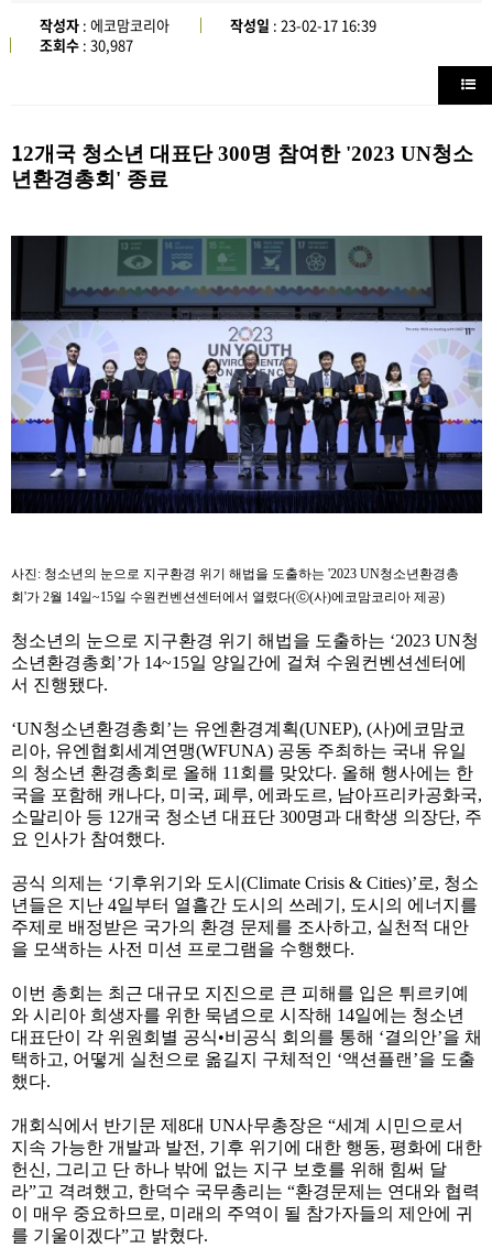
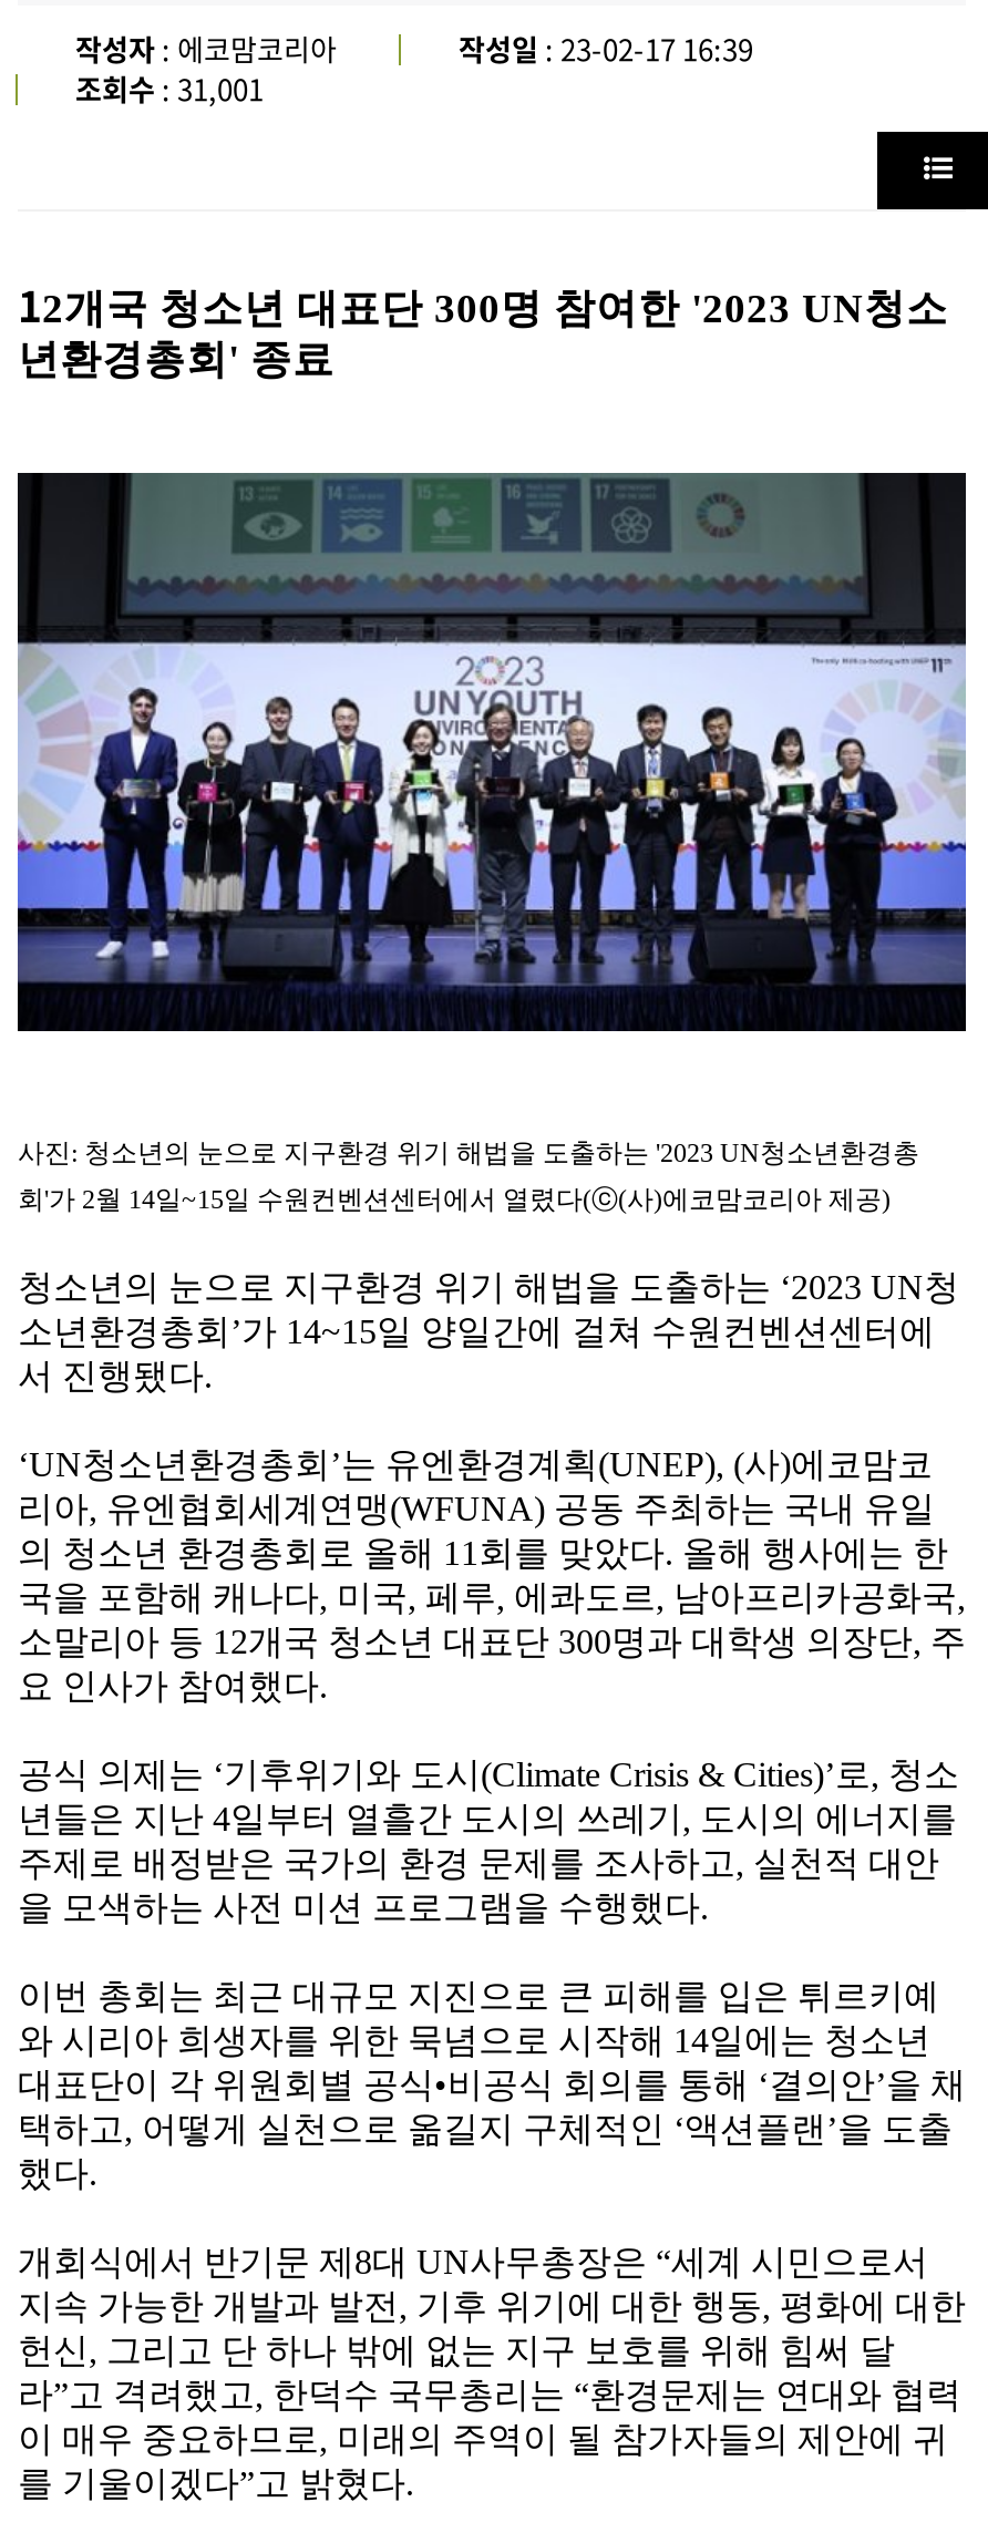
[40,34,133,55] 조회수: 30,987 -> [75,68,264,110] 조회수: 31,001

